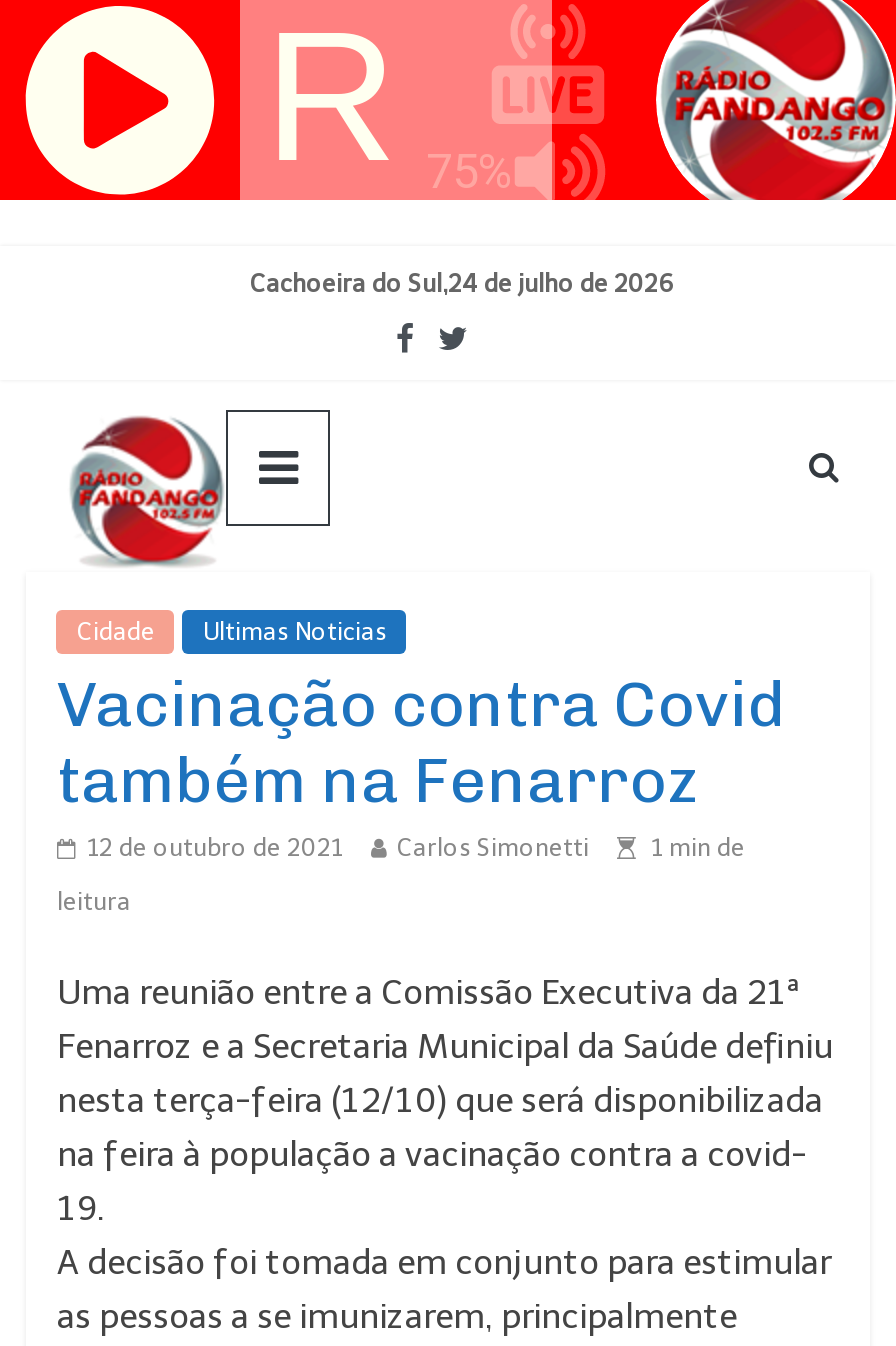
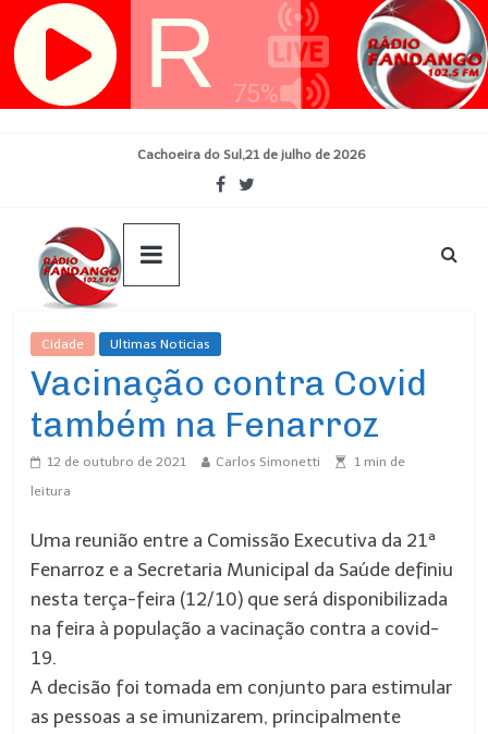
[250,270,674,298] Cachoeira do Sul,24 de julho de 2026 -> [137,147,366,162] Cachoeira do Sul,21 de julho de 2026

